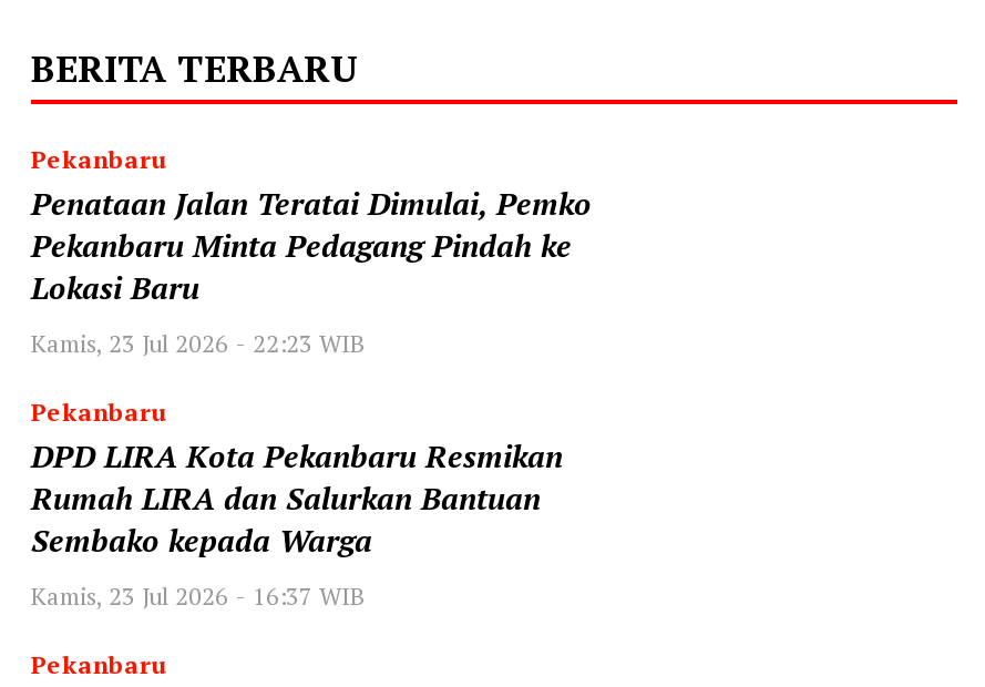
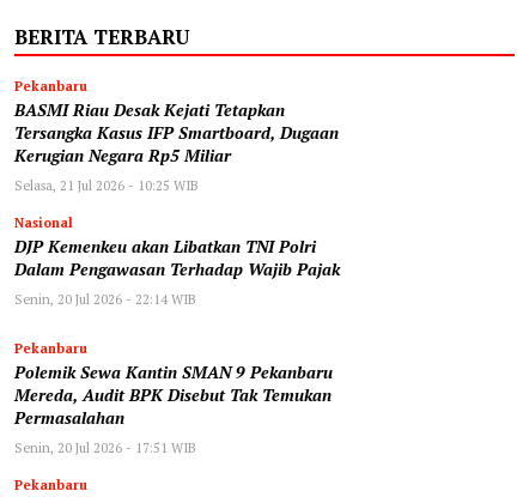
[31,185,592,360] Penataan Jalan Teratai Dimulai, Pemko | Pekanbaru Minta Pedagang Pindah ke | Lokasi Baru | Kamis, 23 Jul 2026 - 22:23 WIB -> [14,100,340,308] BASMI Riau Desak Kejati Tetapkan | Tersangka Kasus IFP Smartboard, Dugaan | Kerugian Negara Rp5 Miliar | Selasa, 21 Jul 2026 - 10:25 WIB | Nasional | DJP Kemenkeu akan Libatkan TNI Polri | Dalam Pengawasan Terhadap Wajib Pajak | Senin, 20 Jul 2026 - 22:14 WIB
[31,437,563,562] DPD LIRA Kota Pekanbaru Resmikan | Rumah LIRA dan Salurkan Bantuan | Sembako kepada Warga -> [14,362,333,429] Polemik Sewa Kantin SMAN 9 Pekanbaru | Mereda, Audit BPK Disebut Tak Temukan | Permasalahan
[31,582,366,613] Kamis, 23 Jul 2026 - 16:37 WIB -> [14,440,196,457] Senin, 20 Jul 2026 - 17:51 WIB

